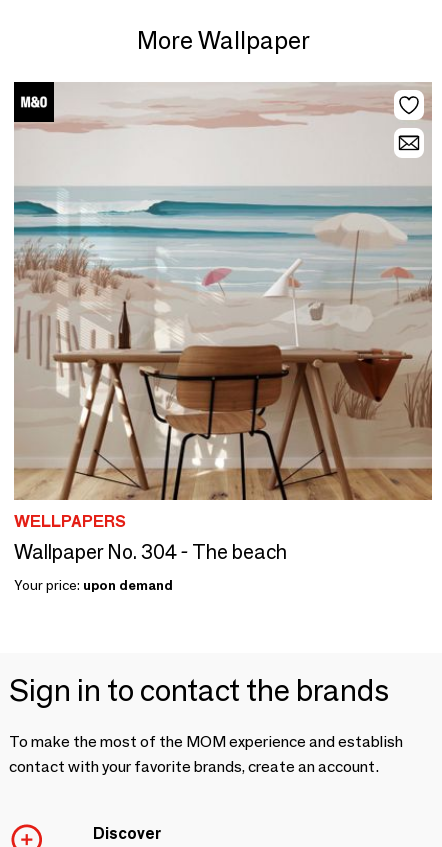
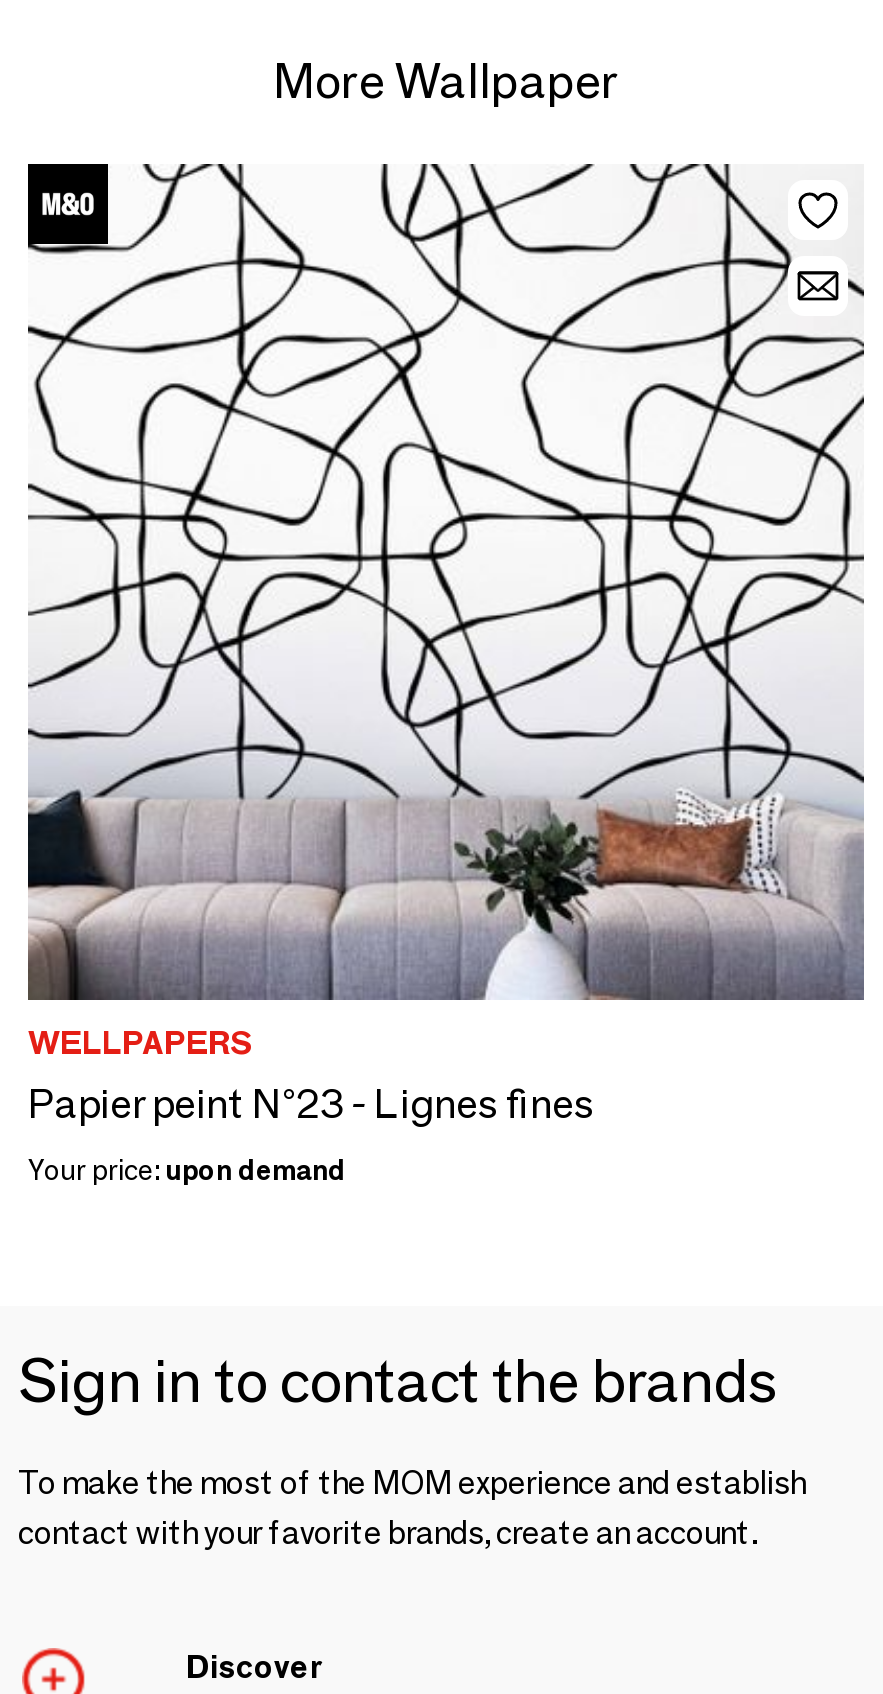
[13,82,433,564] [image] | Wallpaper No. 304 - The beach -> [26,162,866,1128] [image] | Papier peint N°23 - Lignes fines

